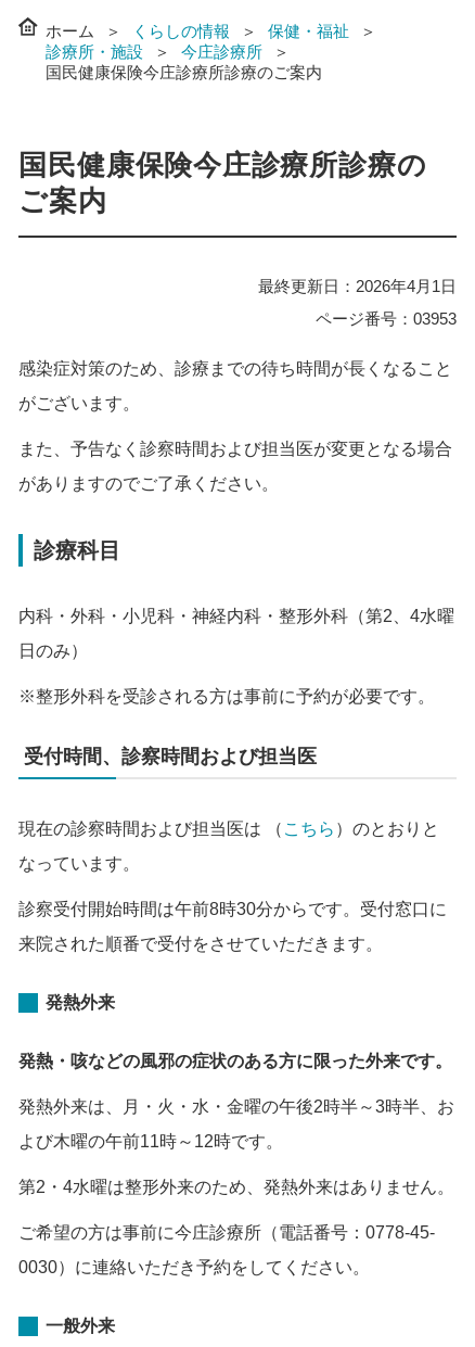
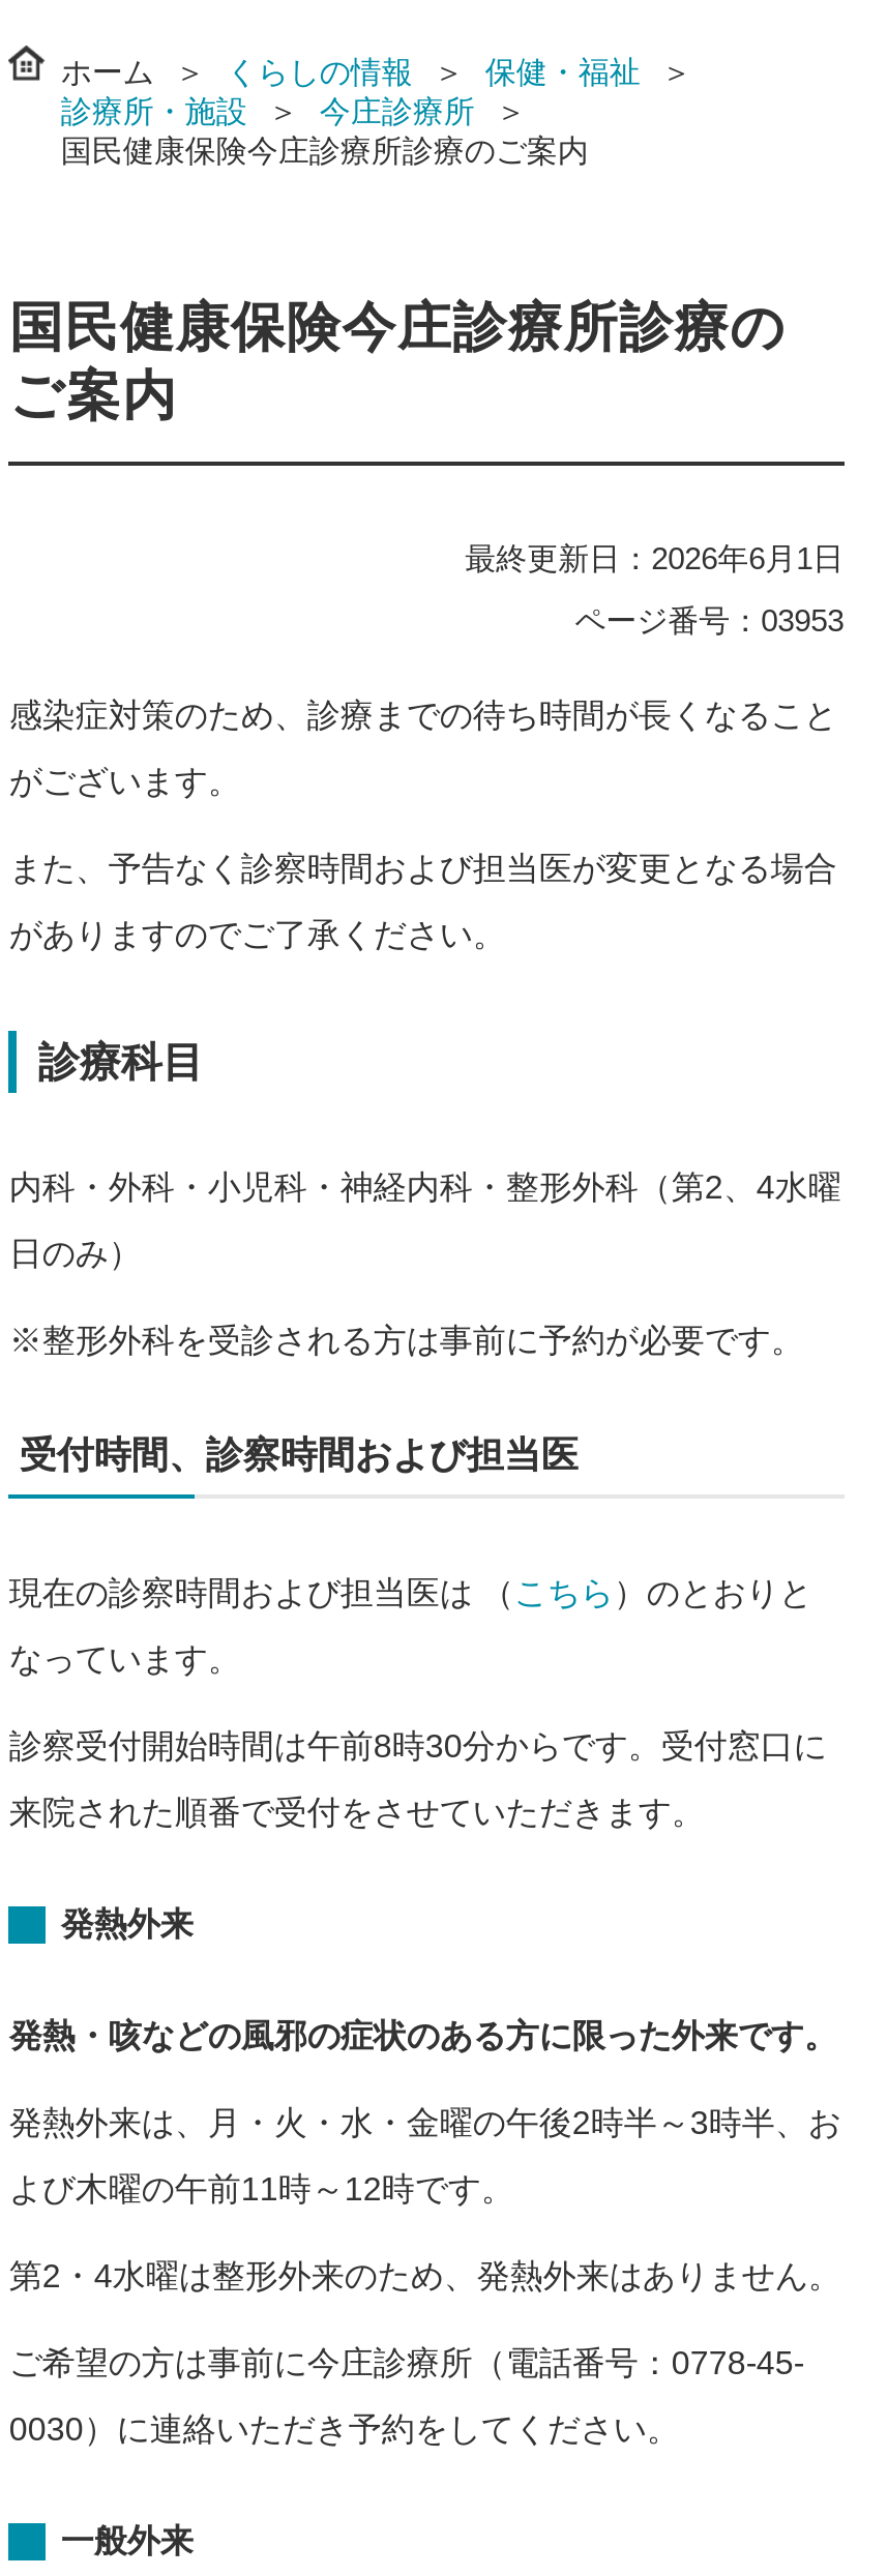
[258,277,456,295] 最終更新日：2026年4月1日 -> [465,540,844,575] 最終更新日：2026年6月1日

